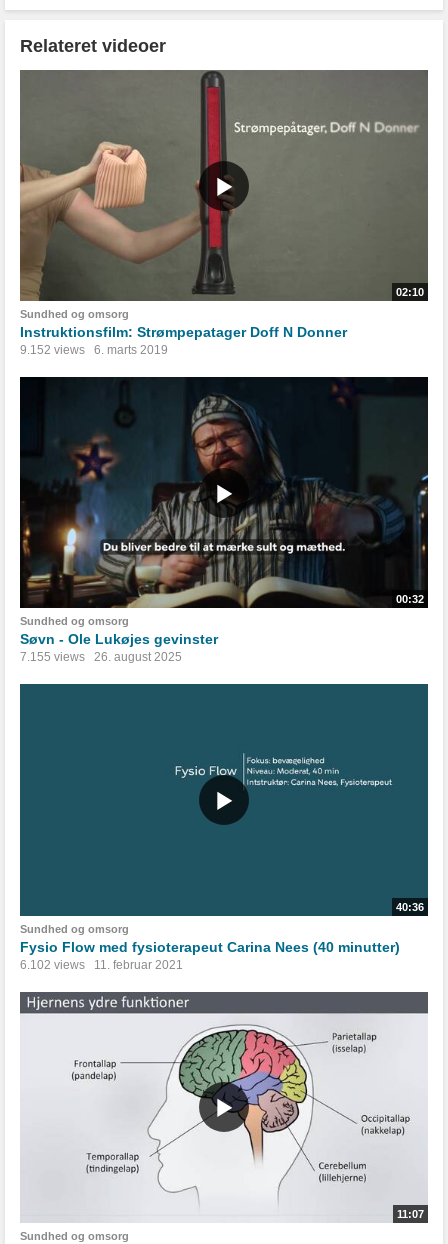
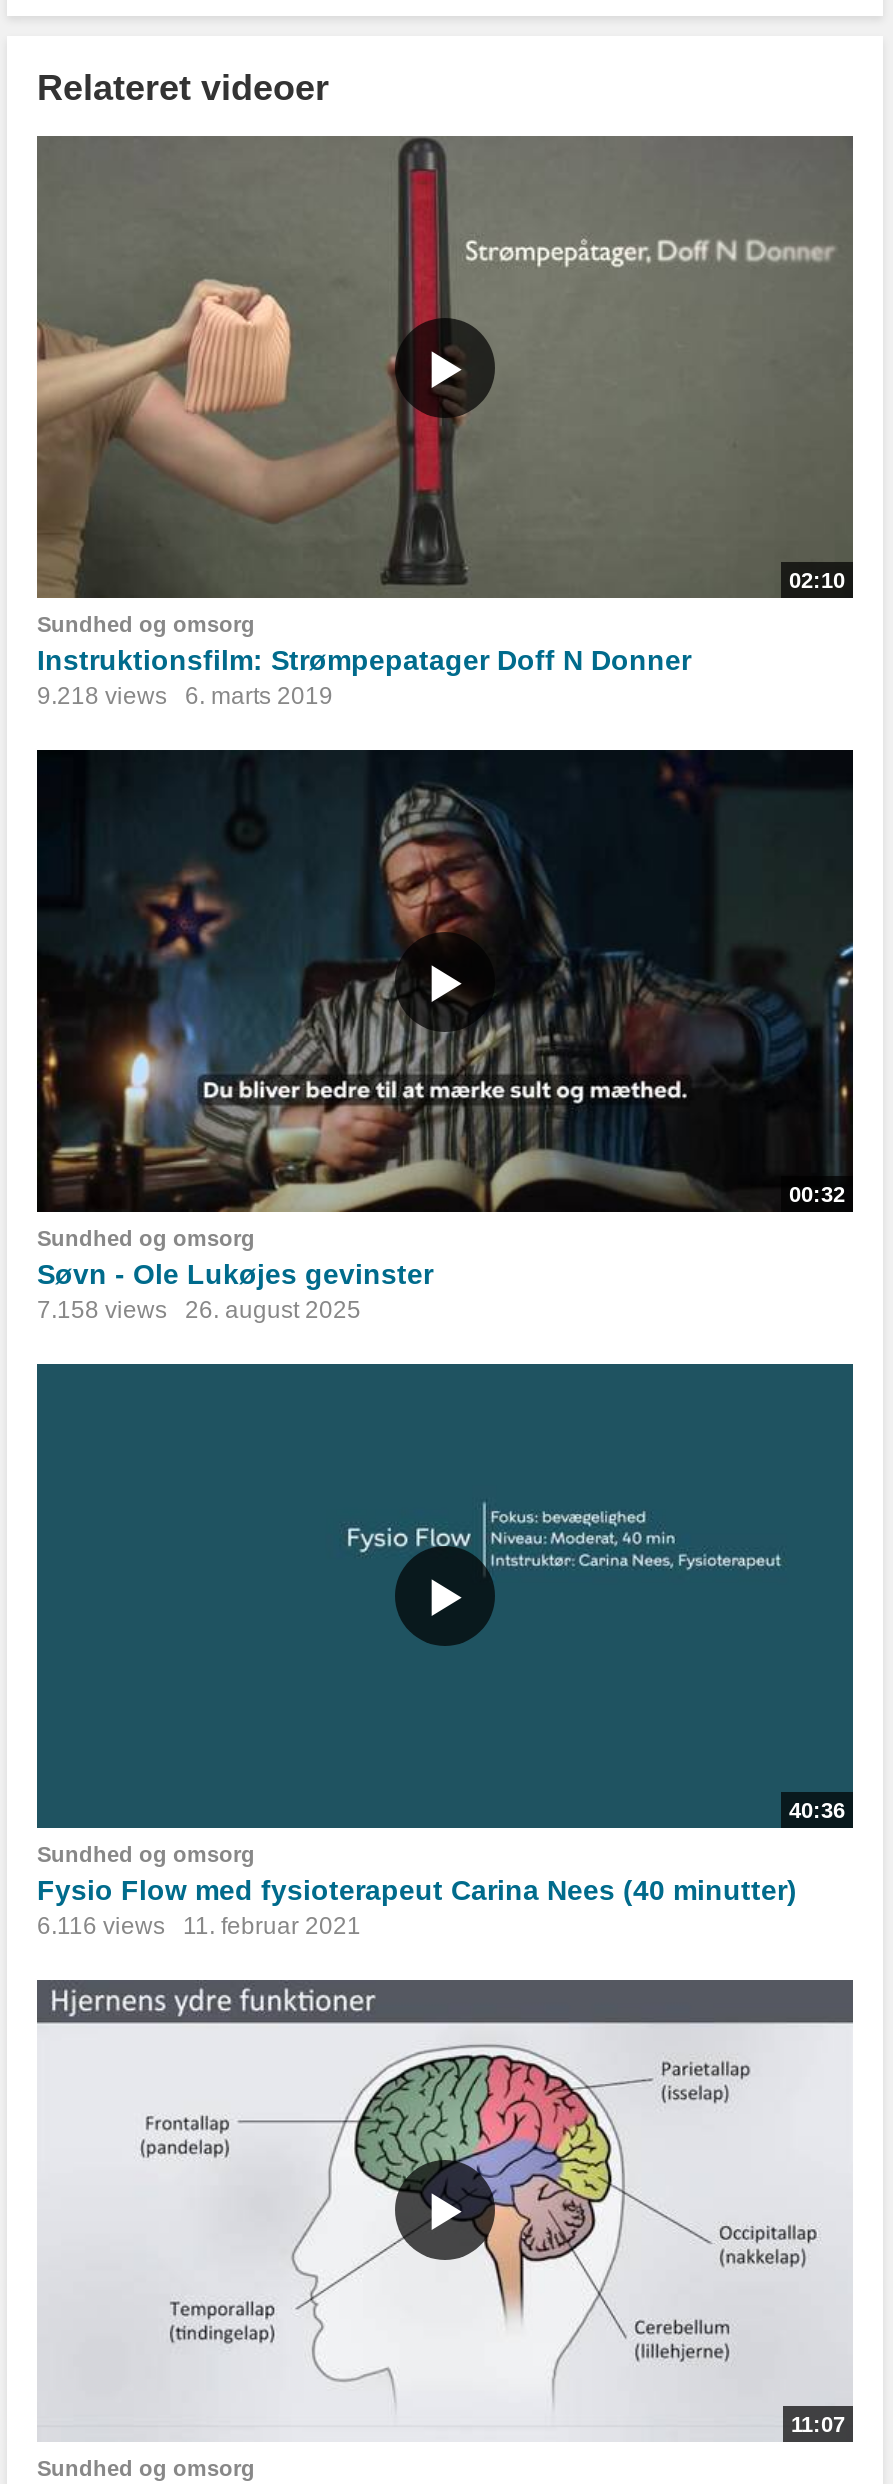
[20,343,168,357] 9.152 views 6. marts 2019 -> [37,682,333,710] 9.218 views 6. marts 2019
[20,650,182,664] 7.155 views 26. august 2025 -> [37,1297,361,1325] 7.158 views 26. august 2025
[20,958,183,972] 6.102 views 11. februar 2021 -> [37,1911,361,1939] 6.116 views 11. februar 2021

